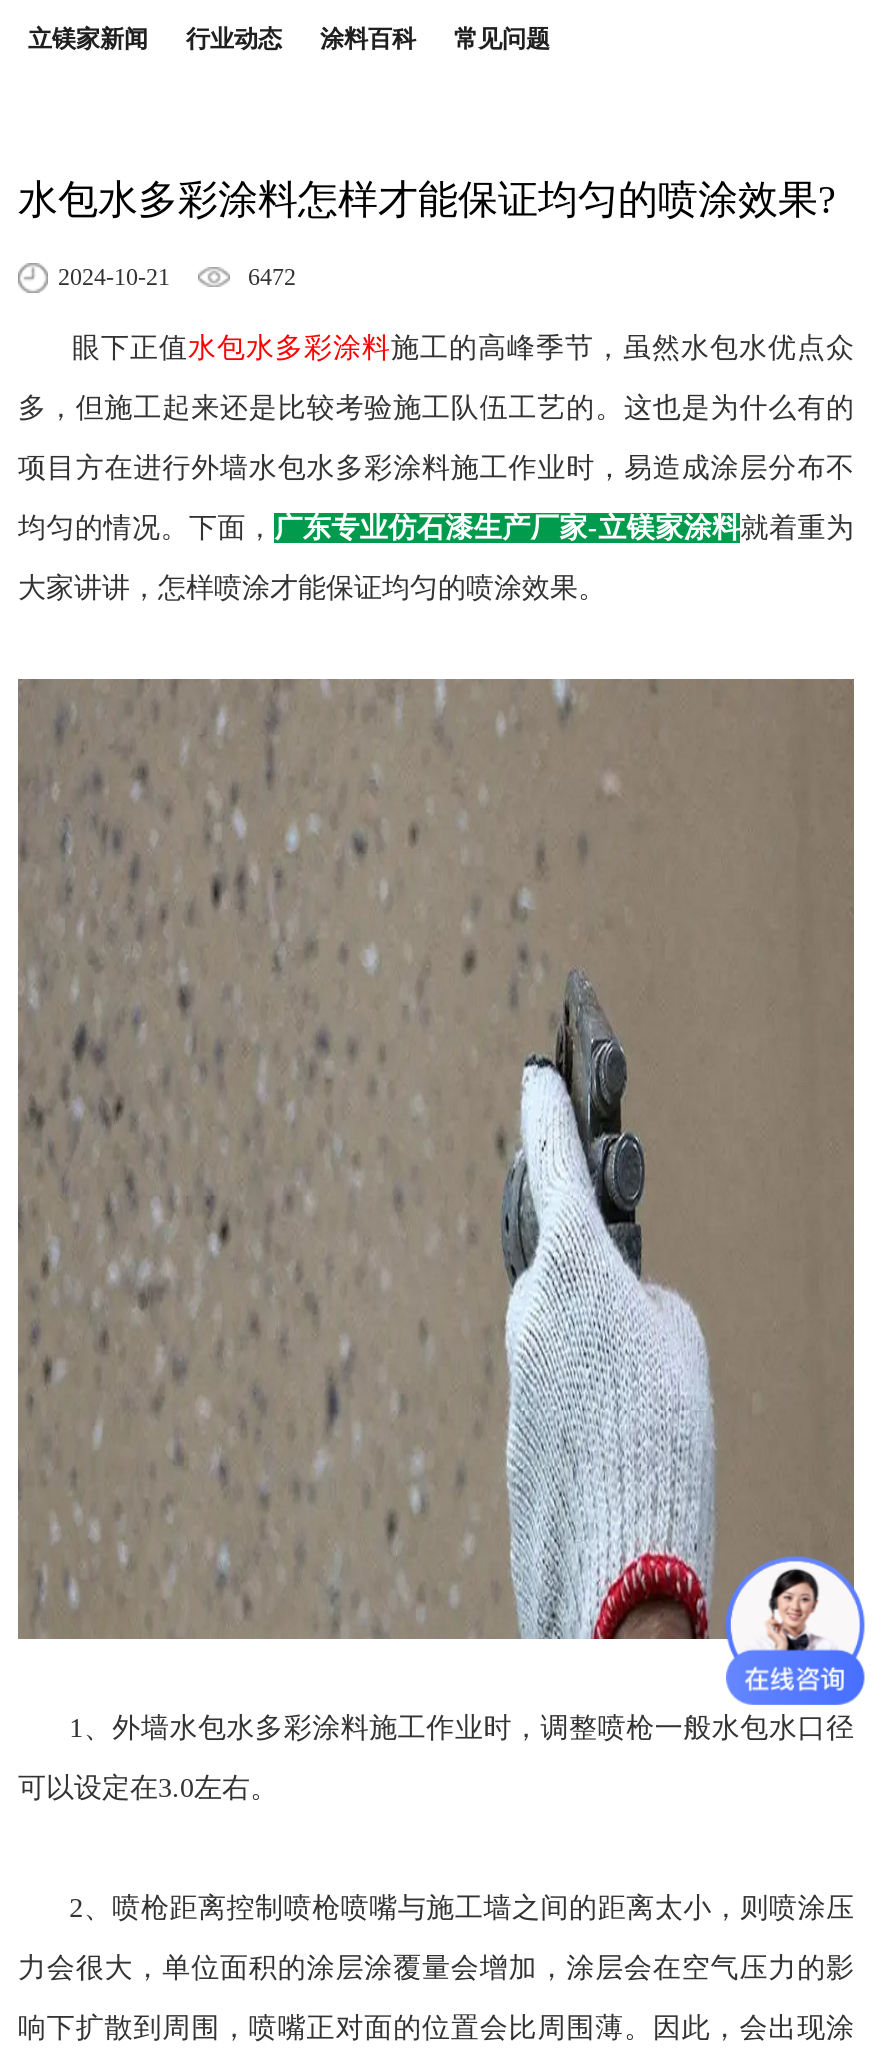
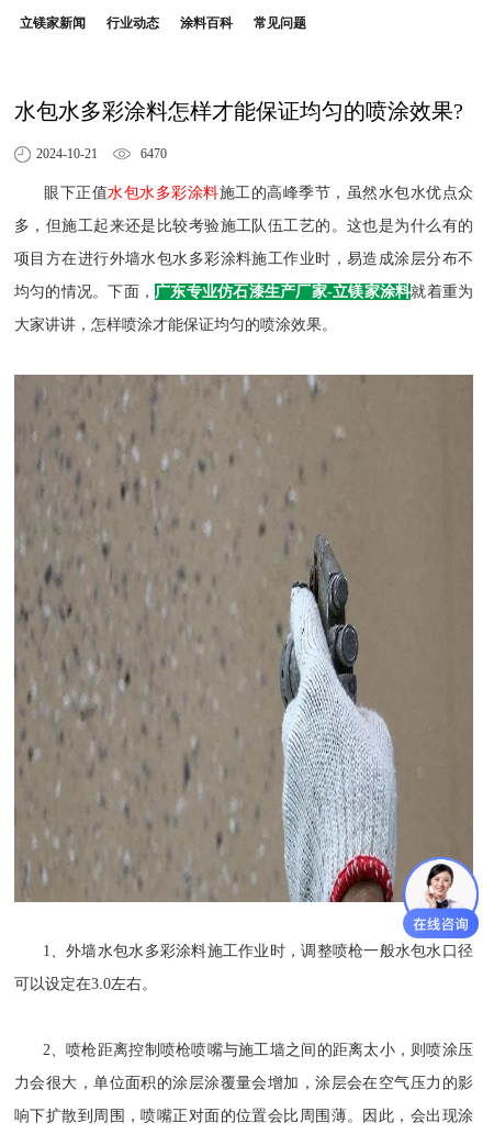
[248,263,296,291] 6472 -> [141,146,167,162] 6470

